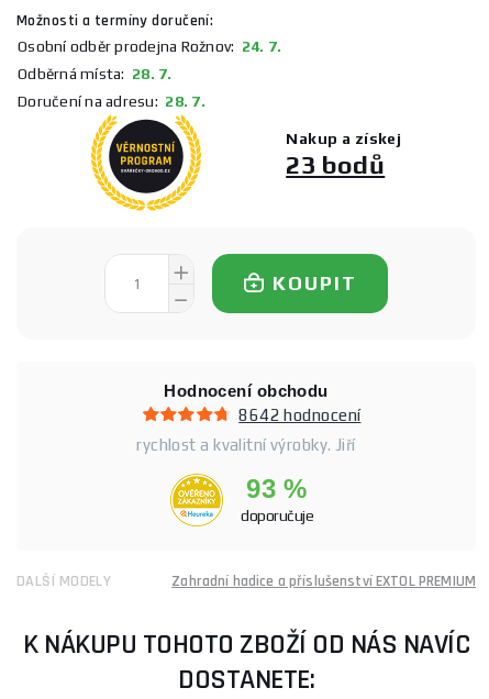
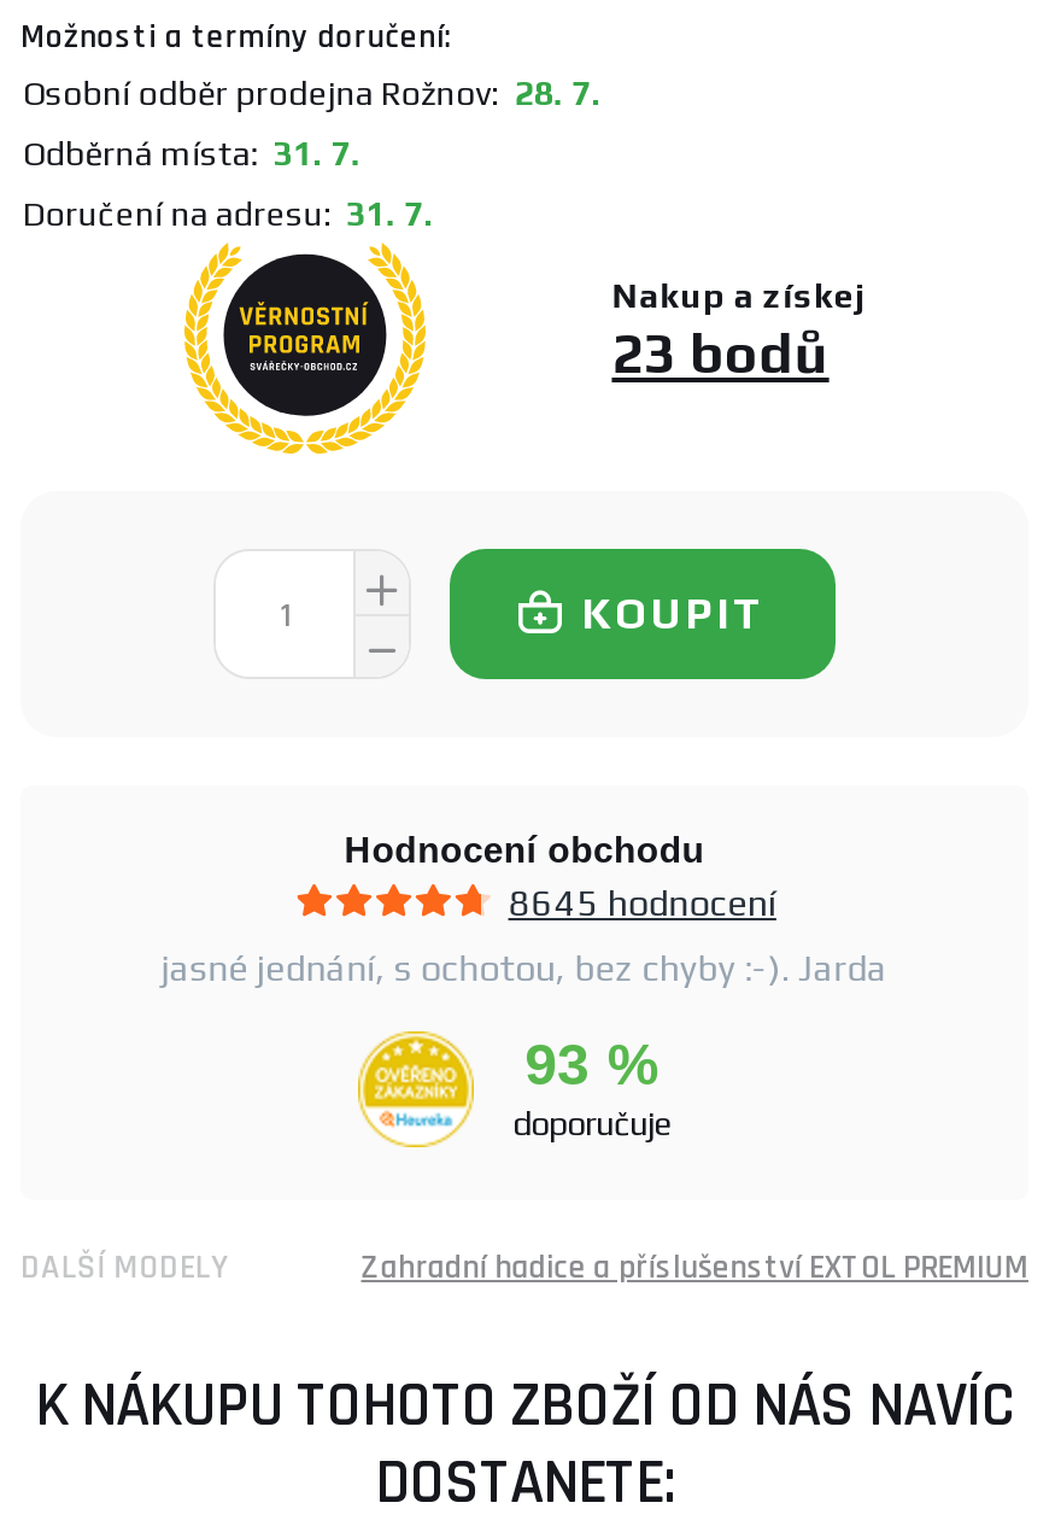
[18,37,282,54] Osobní odběr prodejna Rožnov: 24. 7. -> [23,72,602,111] Osobní odběr prodejna Rožnov: 28. 7.
[18,64,179,82] Odběrná místa: 28. 7. -> [23,133,377,171] Odběrná místa: 31. 7.
[18,92,212,109] Doručení na adresu: 28. 7. -> [23,193,450,232] Doručení na adresu: 31. 7.
[239,405,361,424] 8642 hodnocení -> [508,882,776,923] 8645 hodnocení
[136,435,356,454] rychlost a kvalitní výrobky. Jiří -> [161,947,888,988] jasné jednání, s ochotou, bez chyby :-). Jarda

